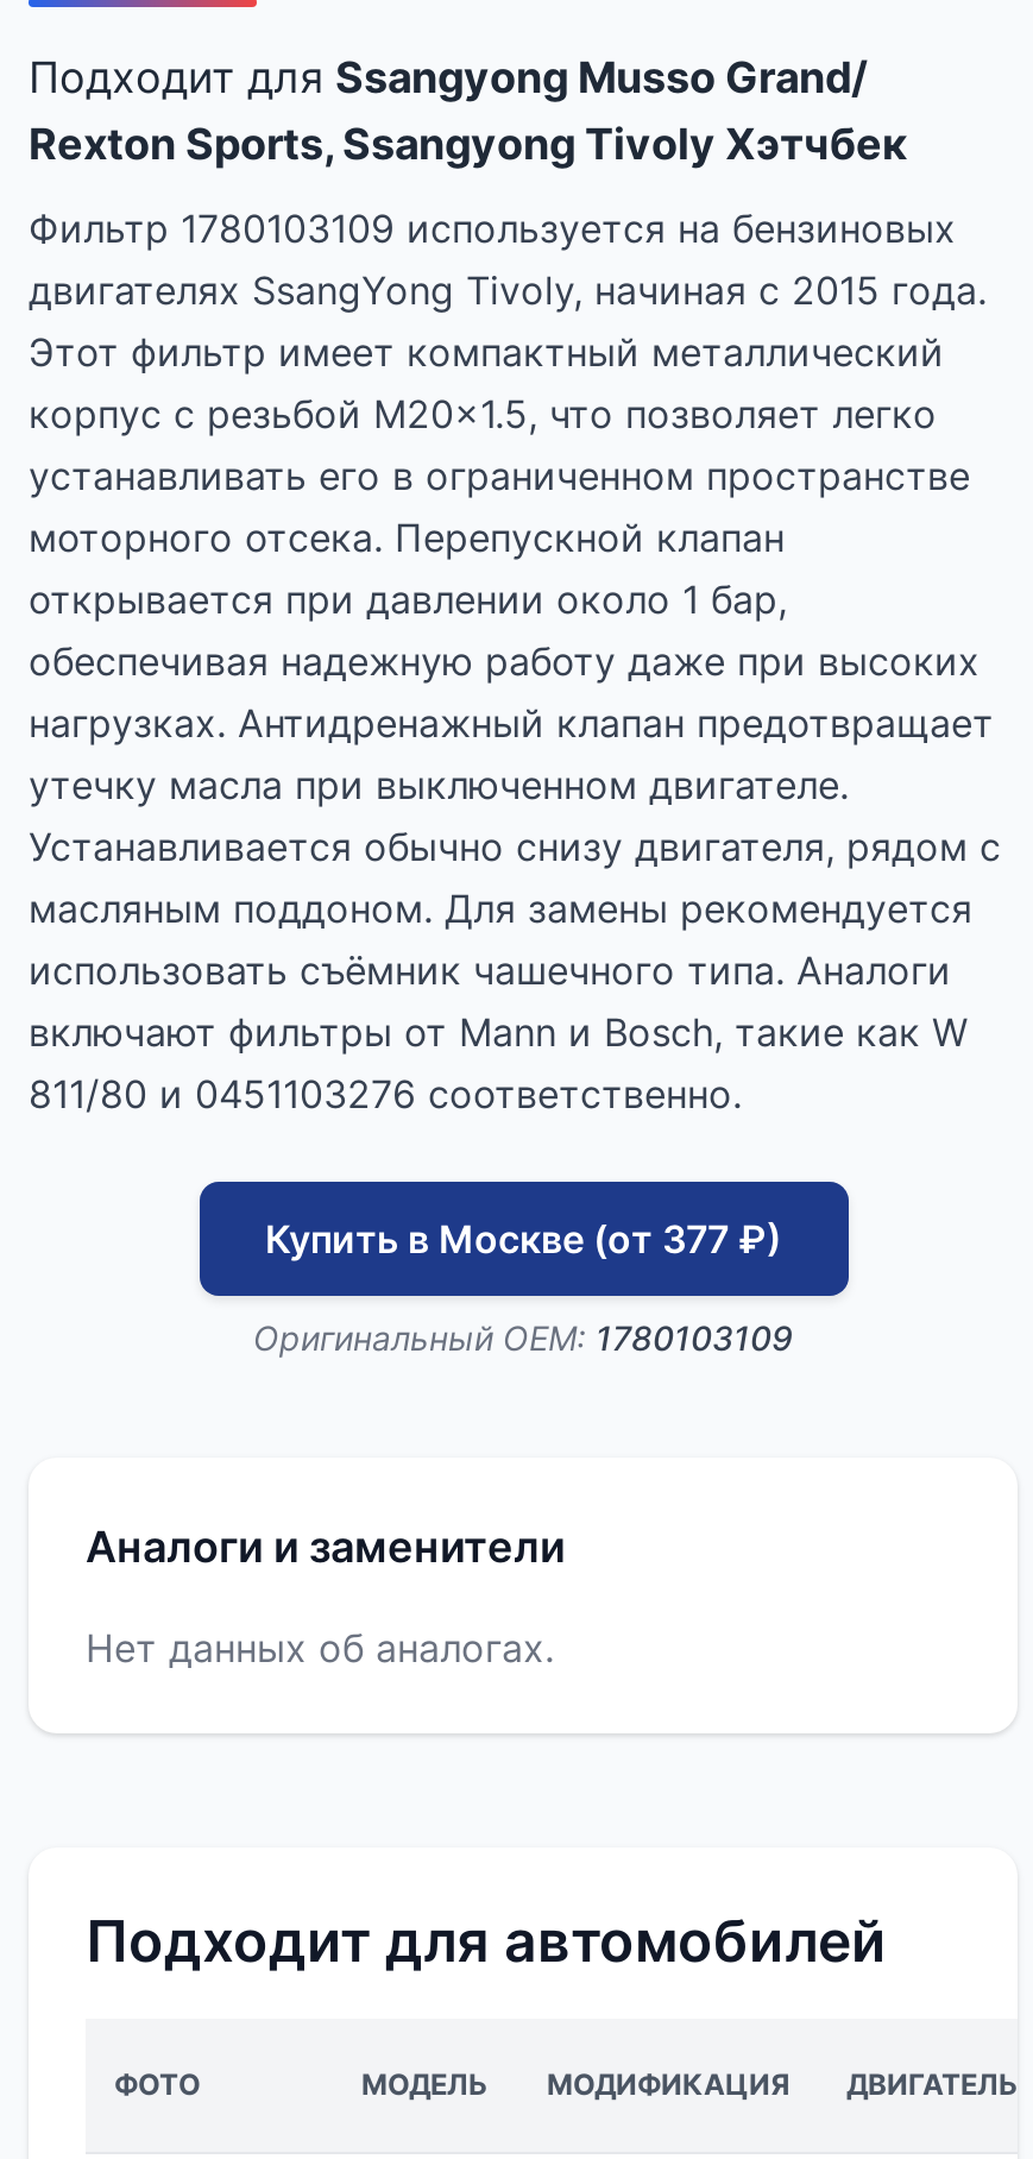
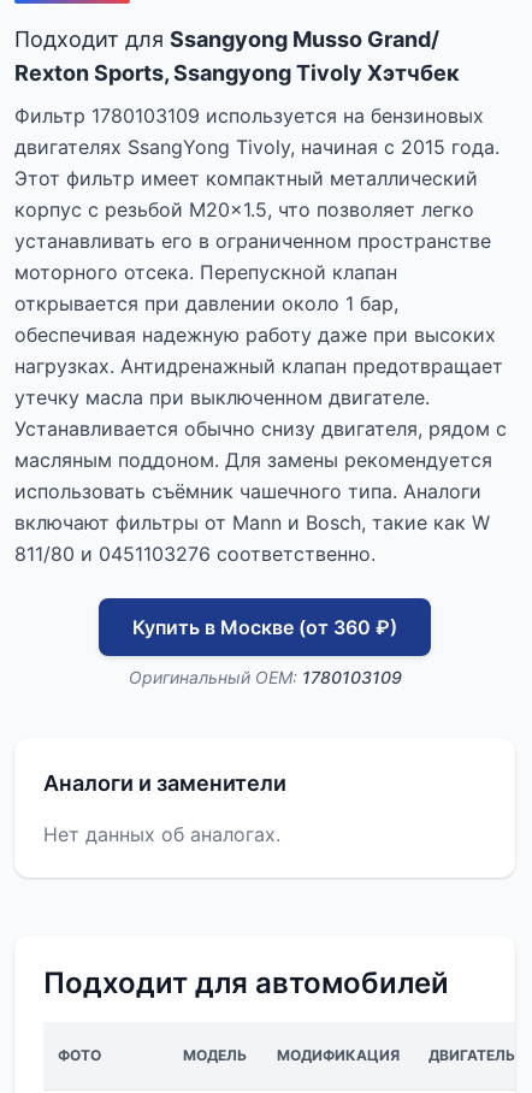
[265,1216,781,1263] Купить в Москве (от 377 ₽) -> [132,615,397,639] Купить в Москве (от 360 ₽)

